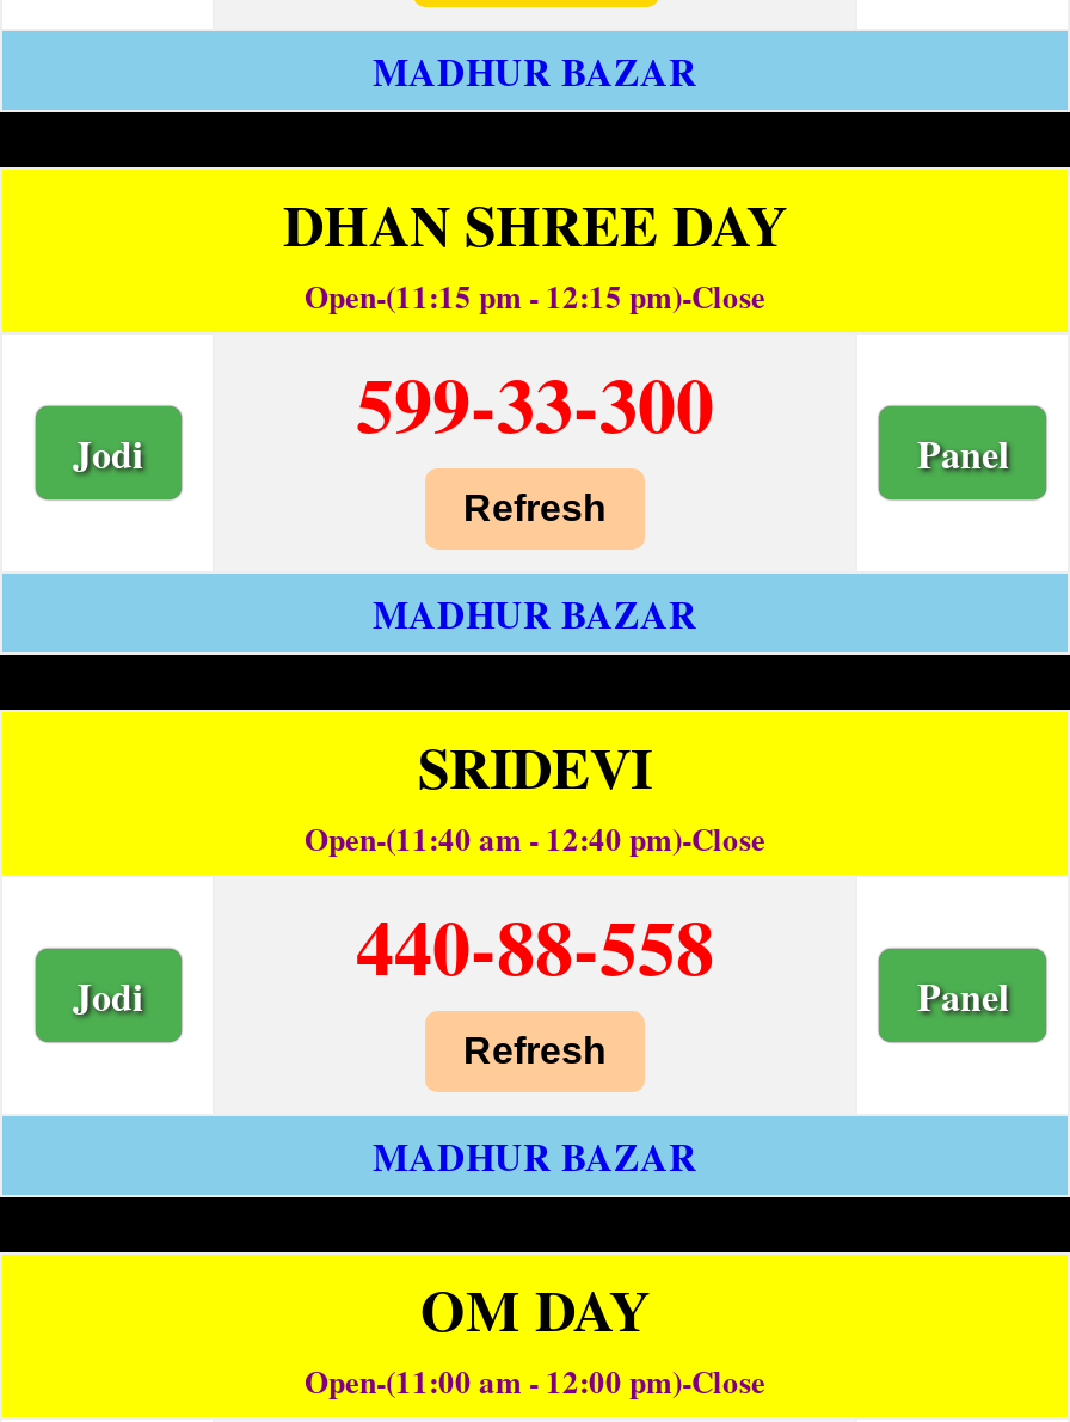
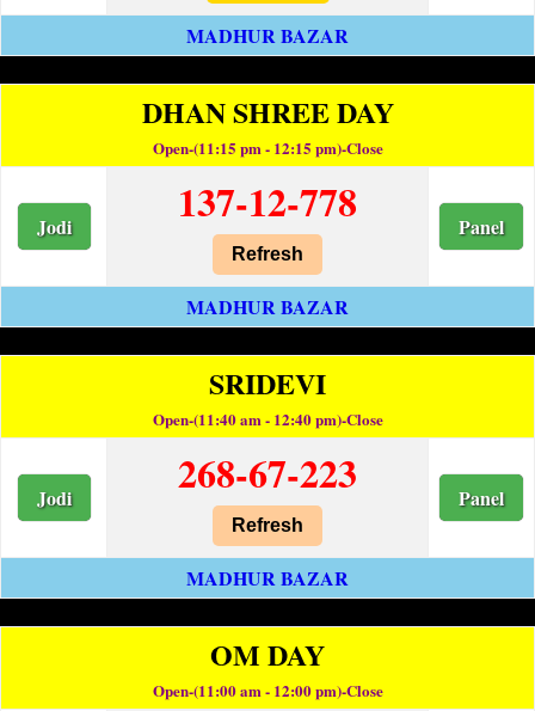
[356,346,714,458] 599-33-300 -> [178,173,357,229] 137-12-778
[356,889,714,1001] 440-88-558 -> [178,444,357,500] 268-67-223

